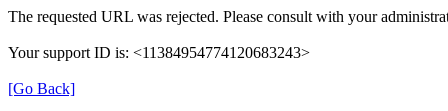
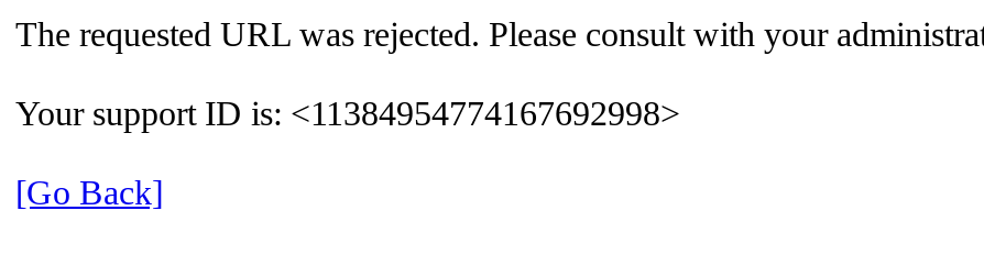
[8,44,310,61] Your support ID is: <11384954774120683243> -> [15,95,680,132] Your support ID is: <11384954774167692998>

